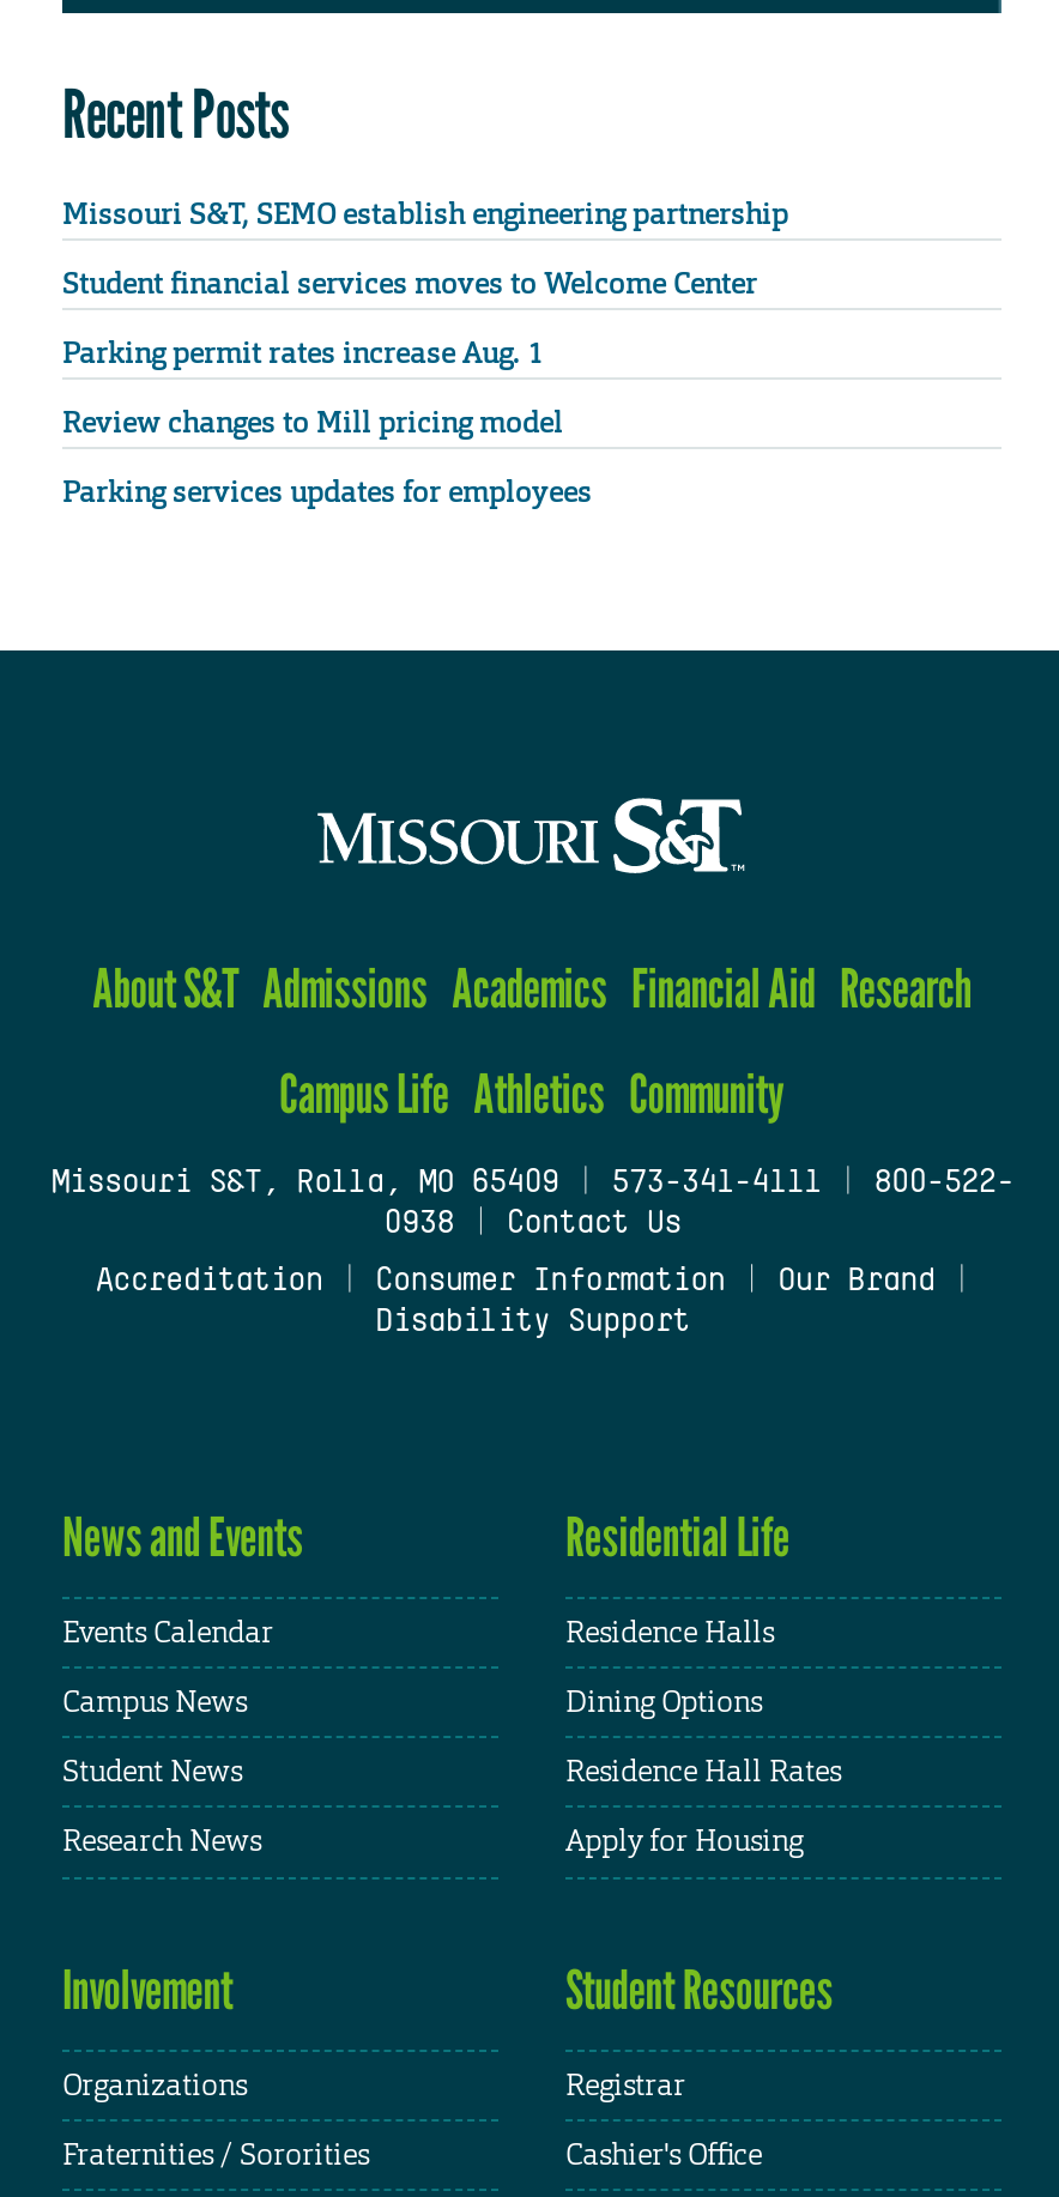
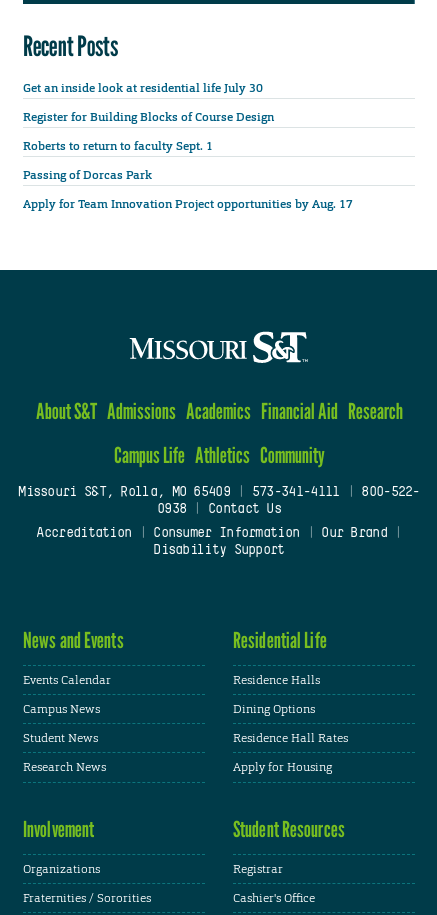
[62,194,788,233] Missouri S&T, SEMO establish engineering partnership -> [23,80,263,96] Get an inside look at residential life July 30
[62,264,757,303] Student financial services moves to Welcome Center -> [23,109,274,125] Register for Building Blocks of Course Design
[62,334,544,372] Parking permit rates increase Aug. 1 -> [23,138,216,154] Roberts to return to faculty Sept. 1
[62,404,563,442] Review changes to Mill pricing model -> [23,167,152,183] Passing of Dorcas Park
[62,473,592,512] Parking services updates for employees -> [23,196,353,212] Apply for Team Innovation Project opportunities by Aug. 17

